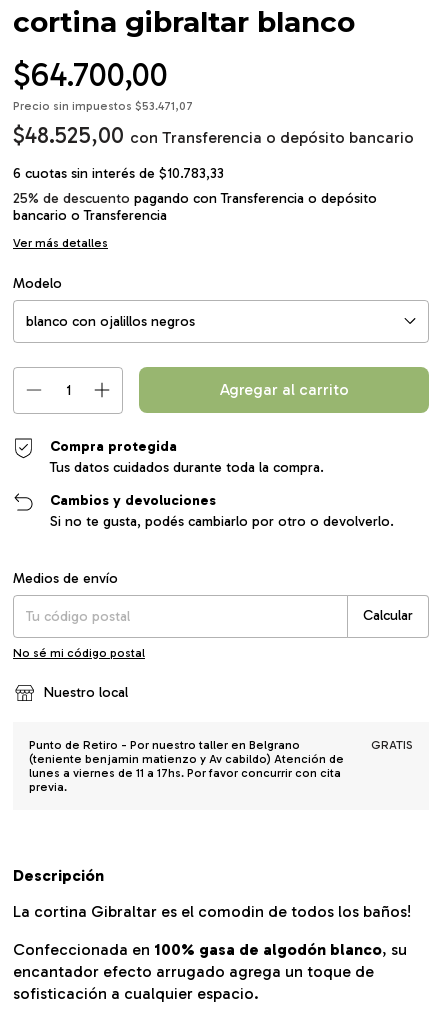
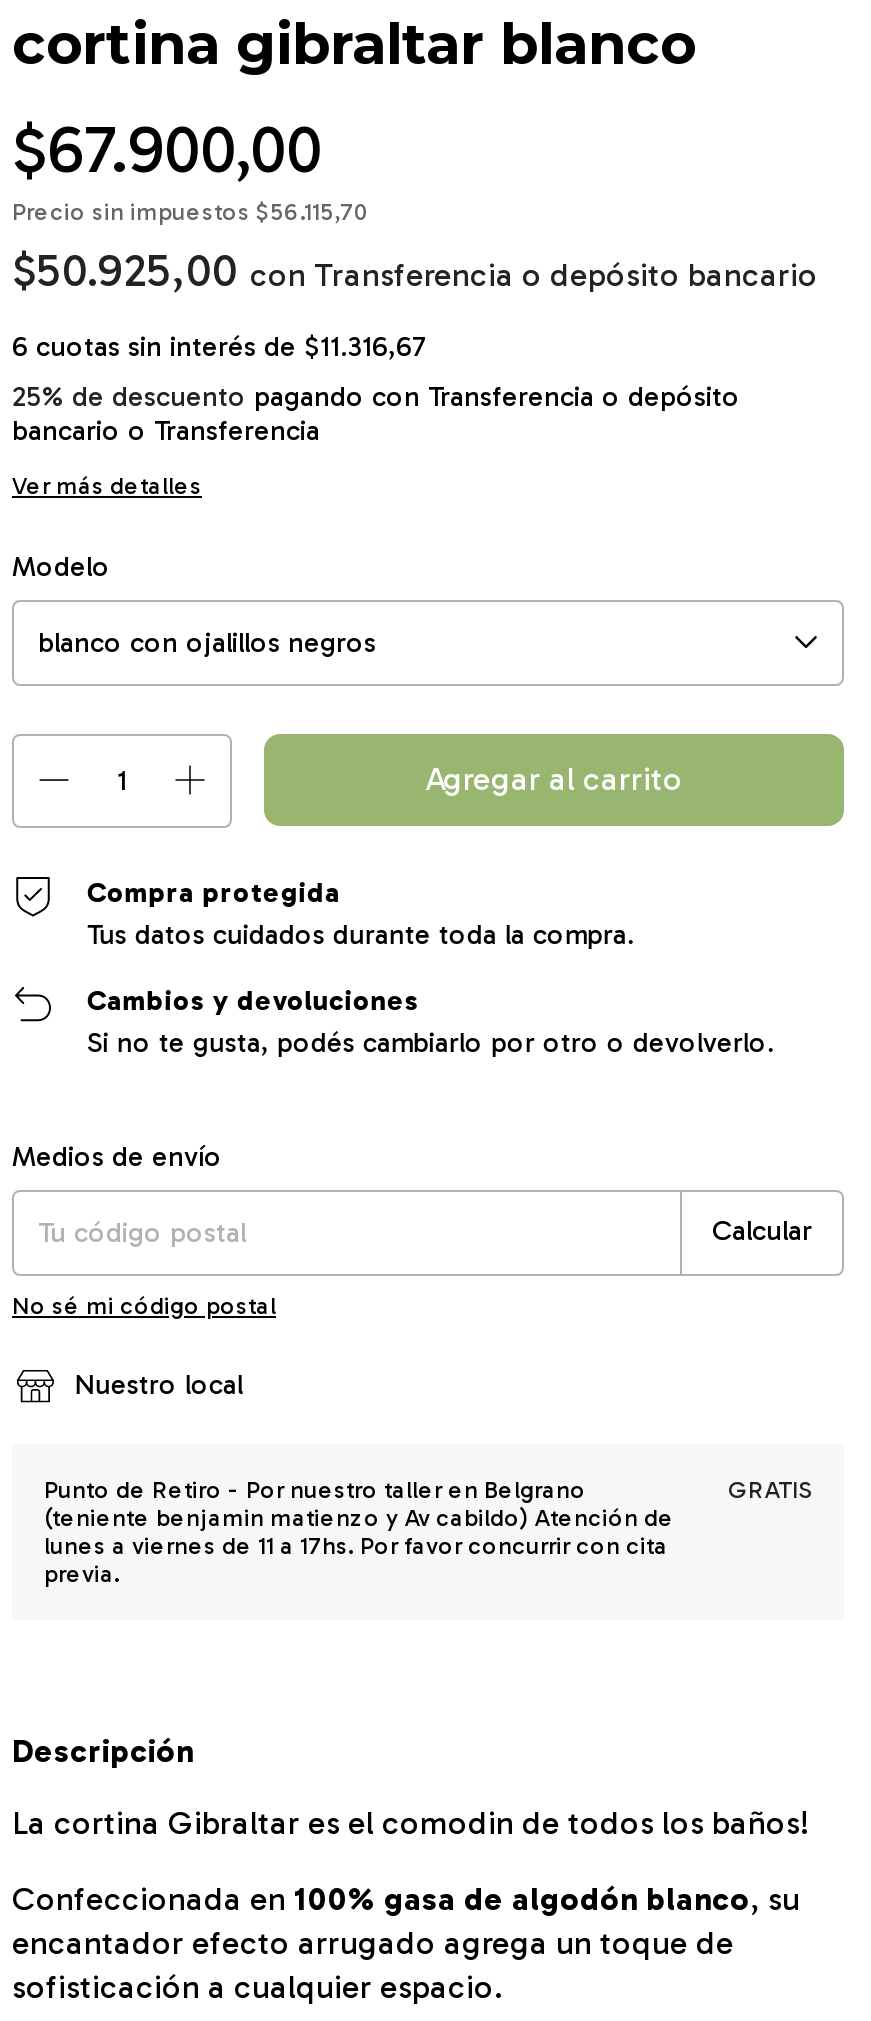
[13,55,168,95] $64.700,00 -> [12,109,322,189] $67.900,00
[13,99,193,113] Precio sin impuestos $53.471,07 -> [12,197,368,225] Precio sin impuestos $56.115,70
[13,121,414,149] $48.525,00 con Transferencia o depósito bancario -> [12,241,818,297] $50.925,00 con Transferencia o depósito bancario
[13,165,224,182] 6 cuotas sin interés de $10.783,33 -> [12,329,428,363] 6 cuotas sin interés de $11.316,67

